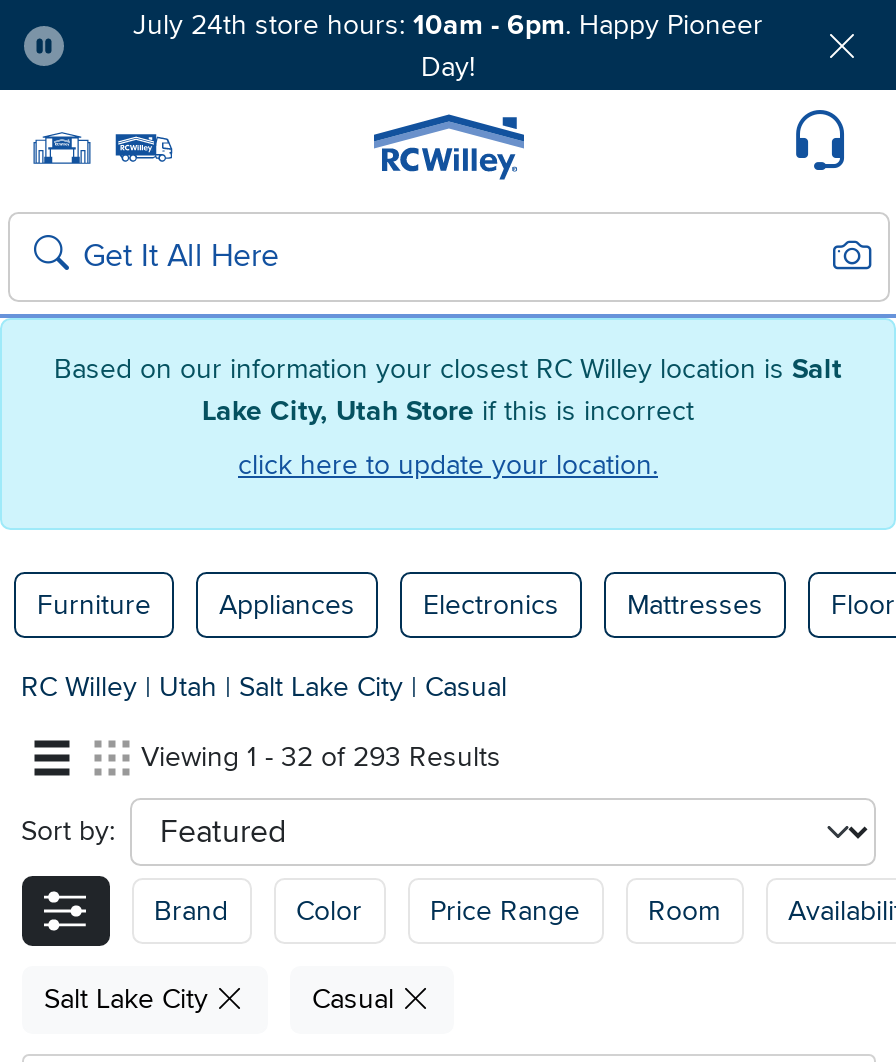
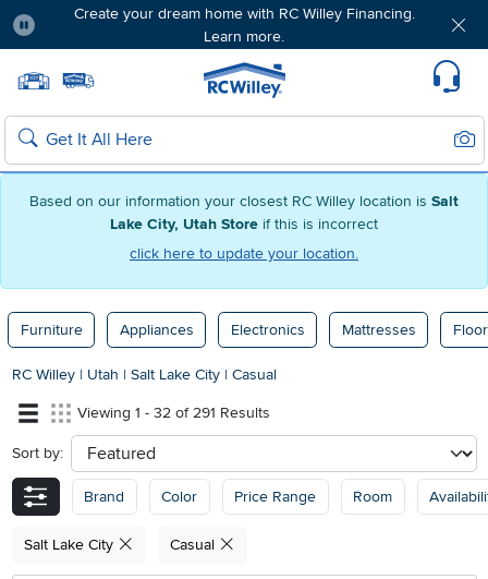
[133,7,763,83] July 24th store hours: 10am - 6pm. Happy Pioneer | Day! -> [74,4,414,45] Create your dream home with RC Willey Financing. | Learn more.
[141,740,501,774] Viewing 1 - 32 of 293 Results -> [77,403,270,422] Viewing 1 - 32 of 291 Results

